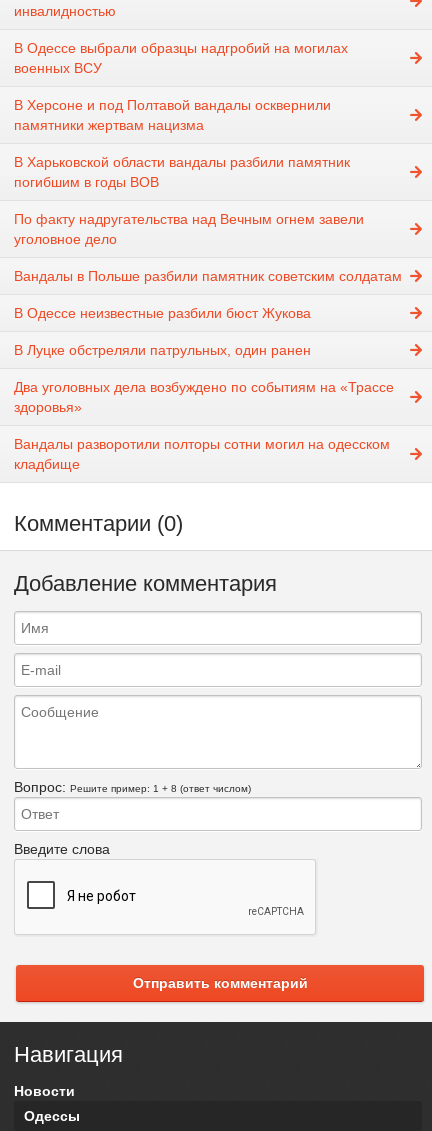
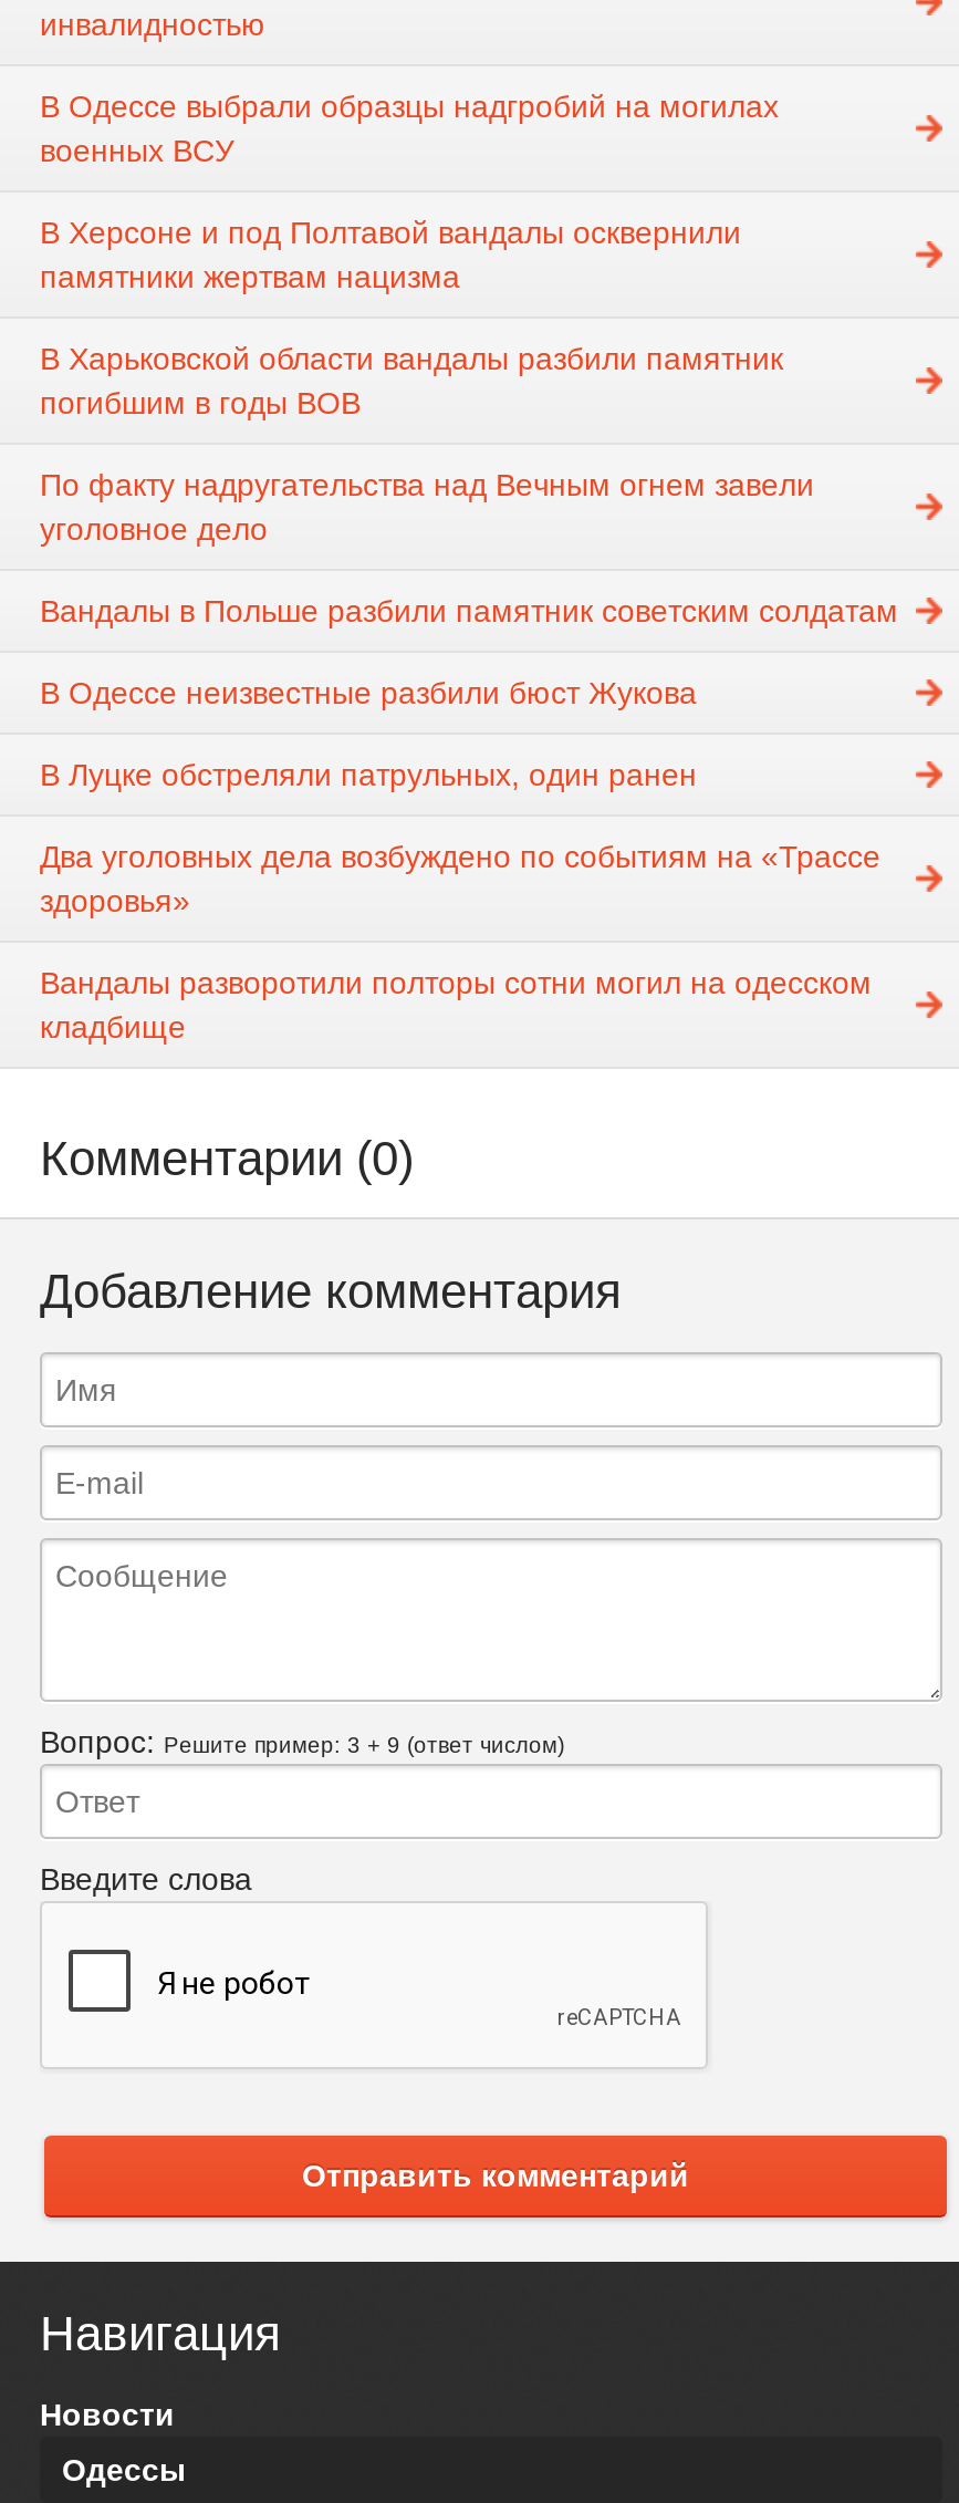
[14,779,251,795] Вопрос: Решите пример: 1 + 8 (ответ числом) -> [40,1723,564,1759] Вопрос: Решите пример: 3 + 9 (ответ числом)

